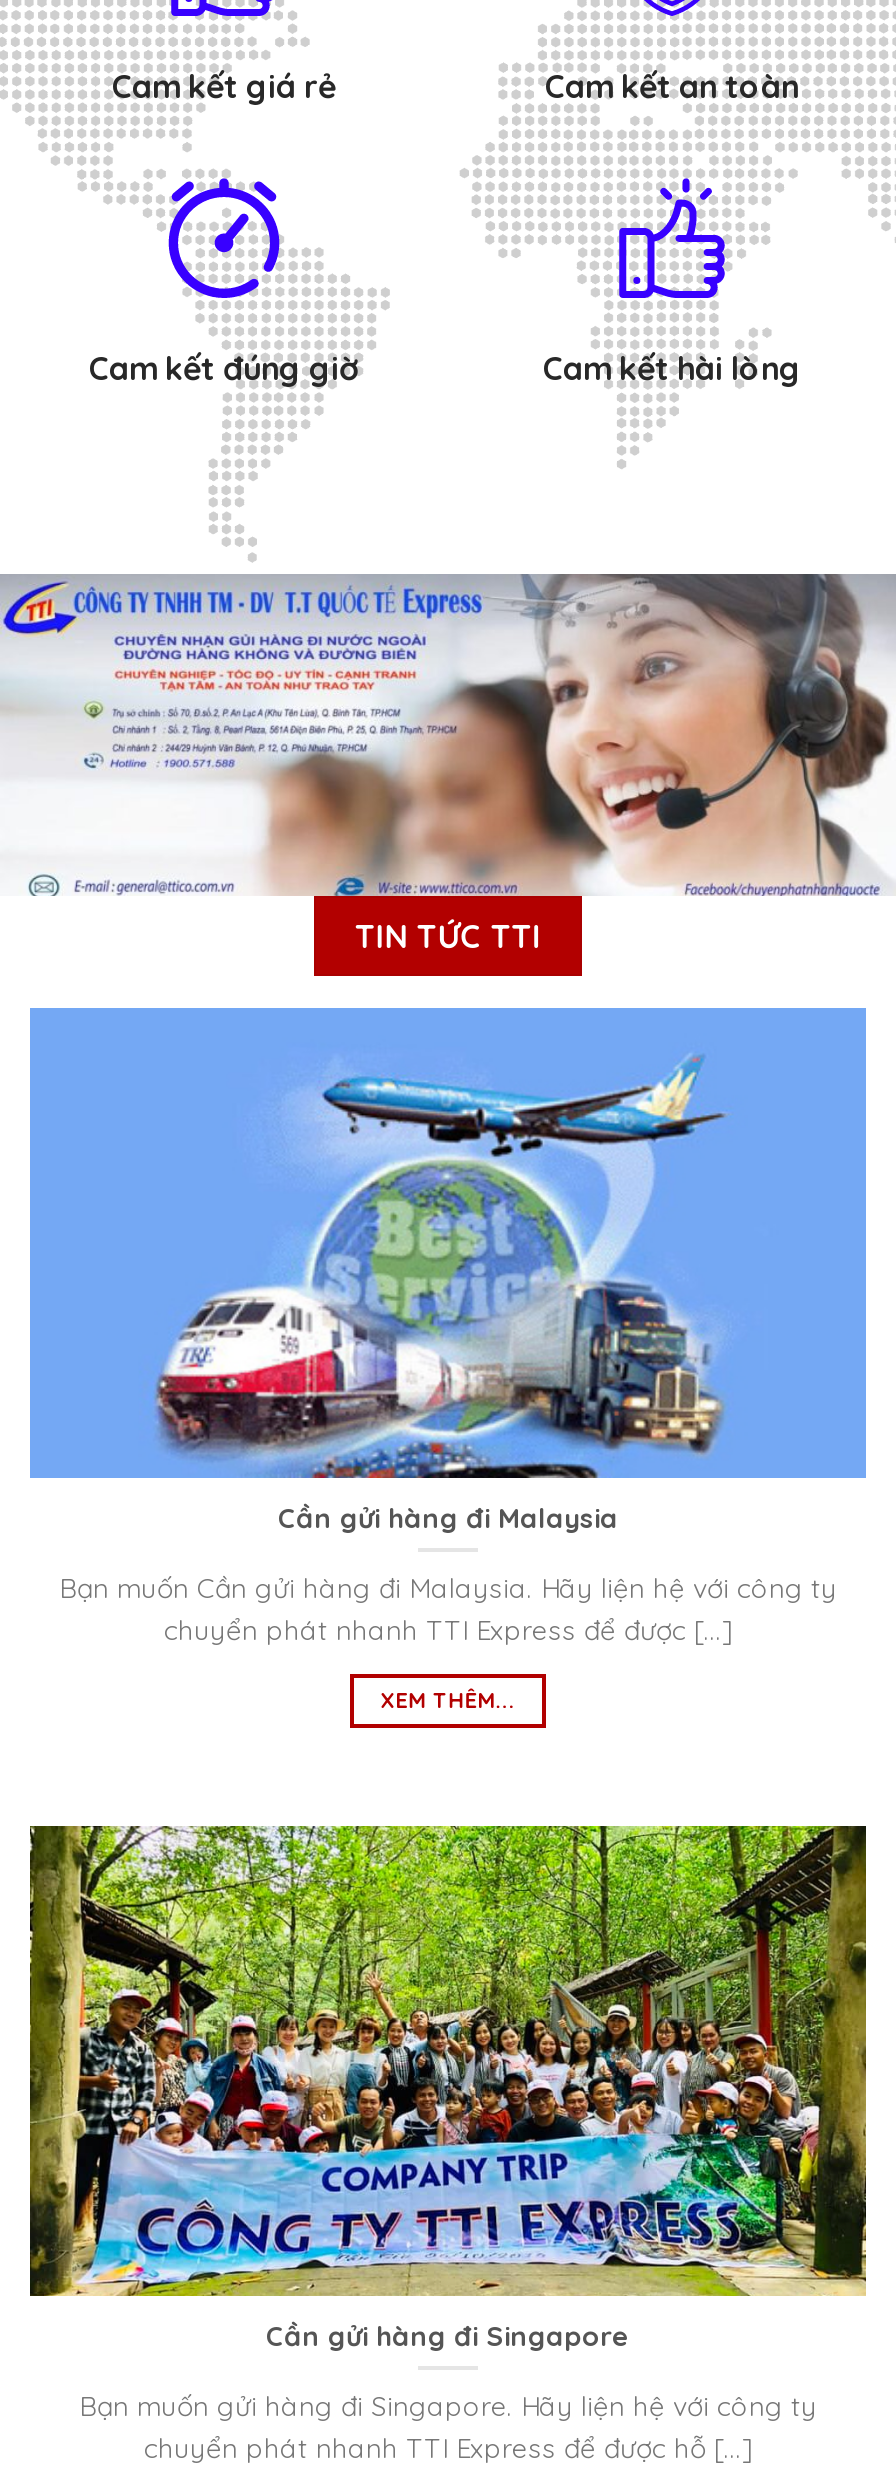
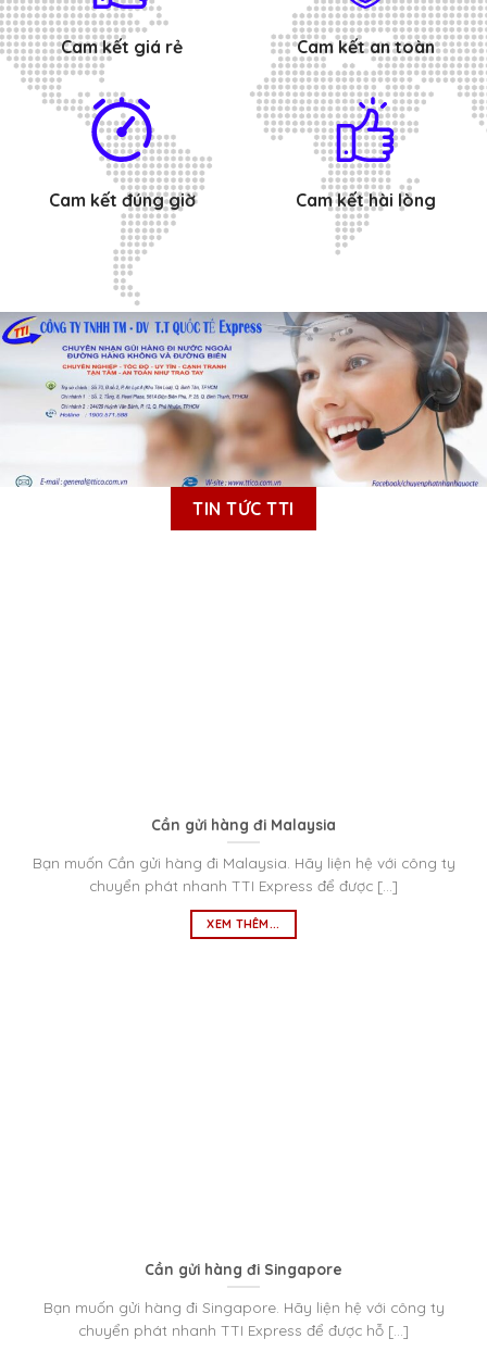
[28,1006,868,1480] [image] -> none
[28,1824,868,2298] [image] -> none

